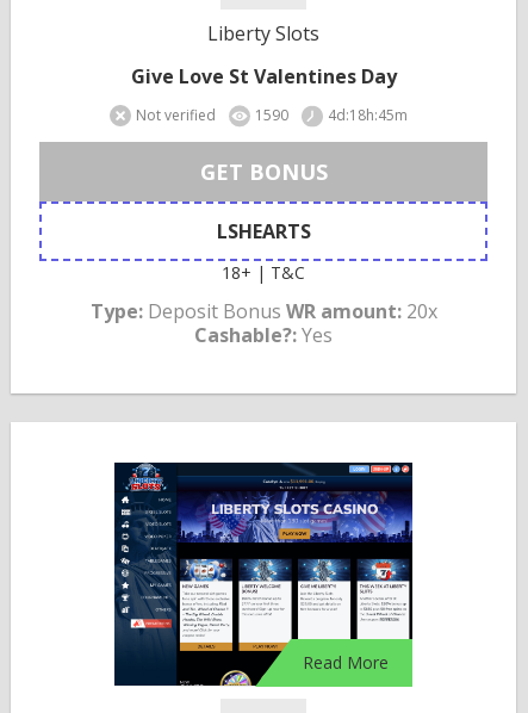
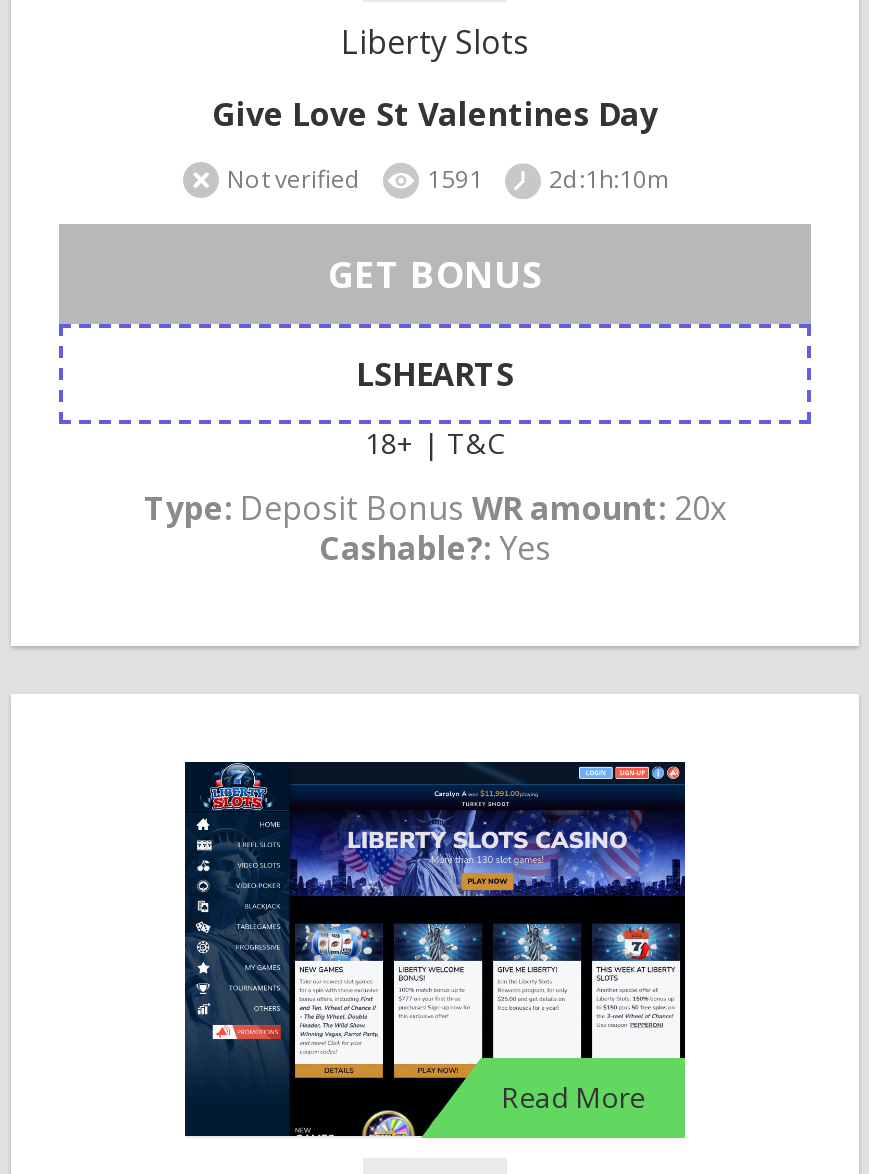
[254,105,407,125] 1590 | 4d:18h:45m -> [427,161,669,195] 1591 | 2d:1h:10m

